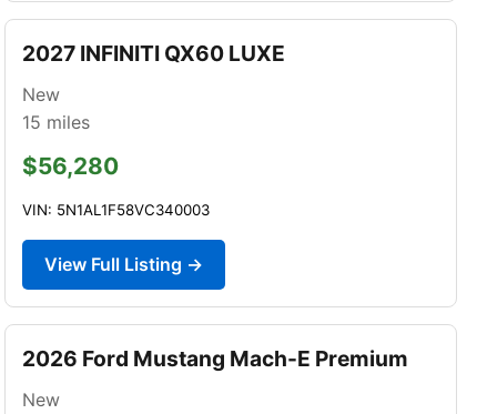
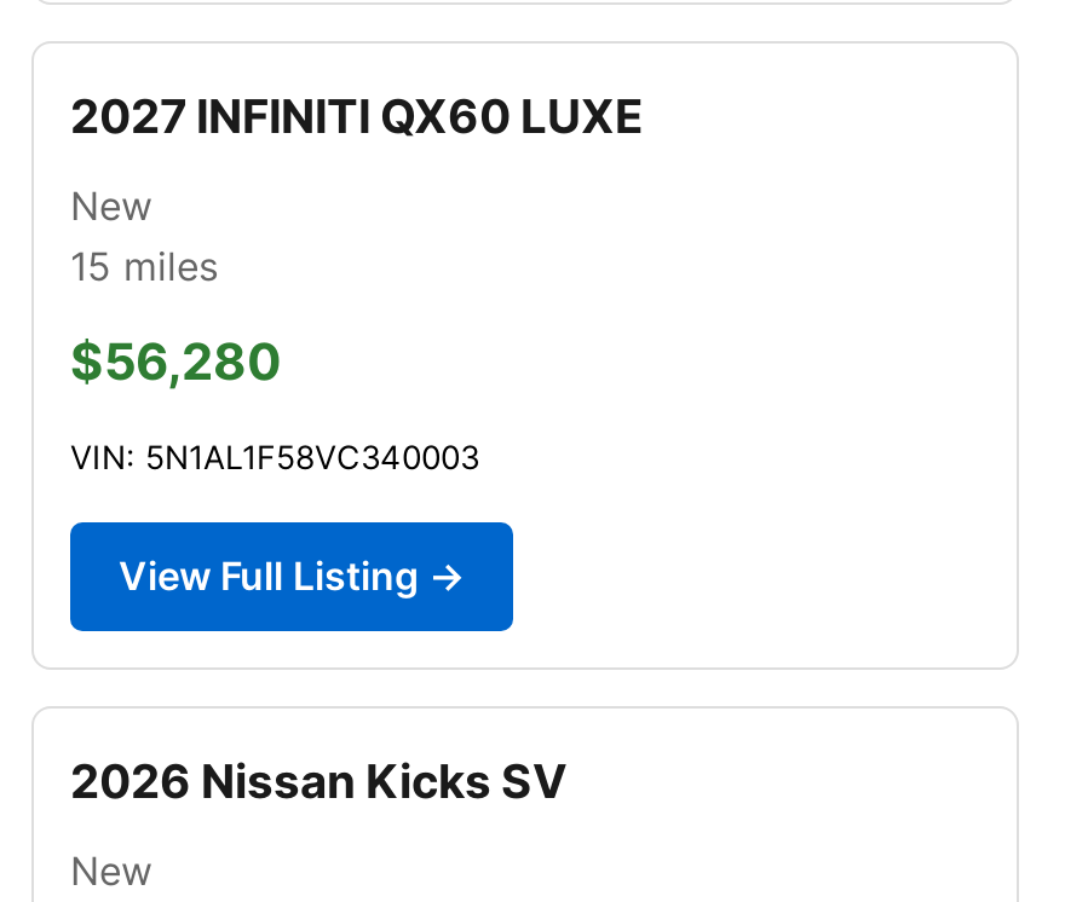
[22,345,408,372] 2026 Ford Mustang Mach-E Premium -> [70,752,566,810] 2026 Nissan Kicks SV

